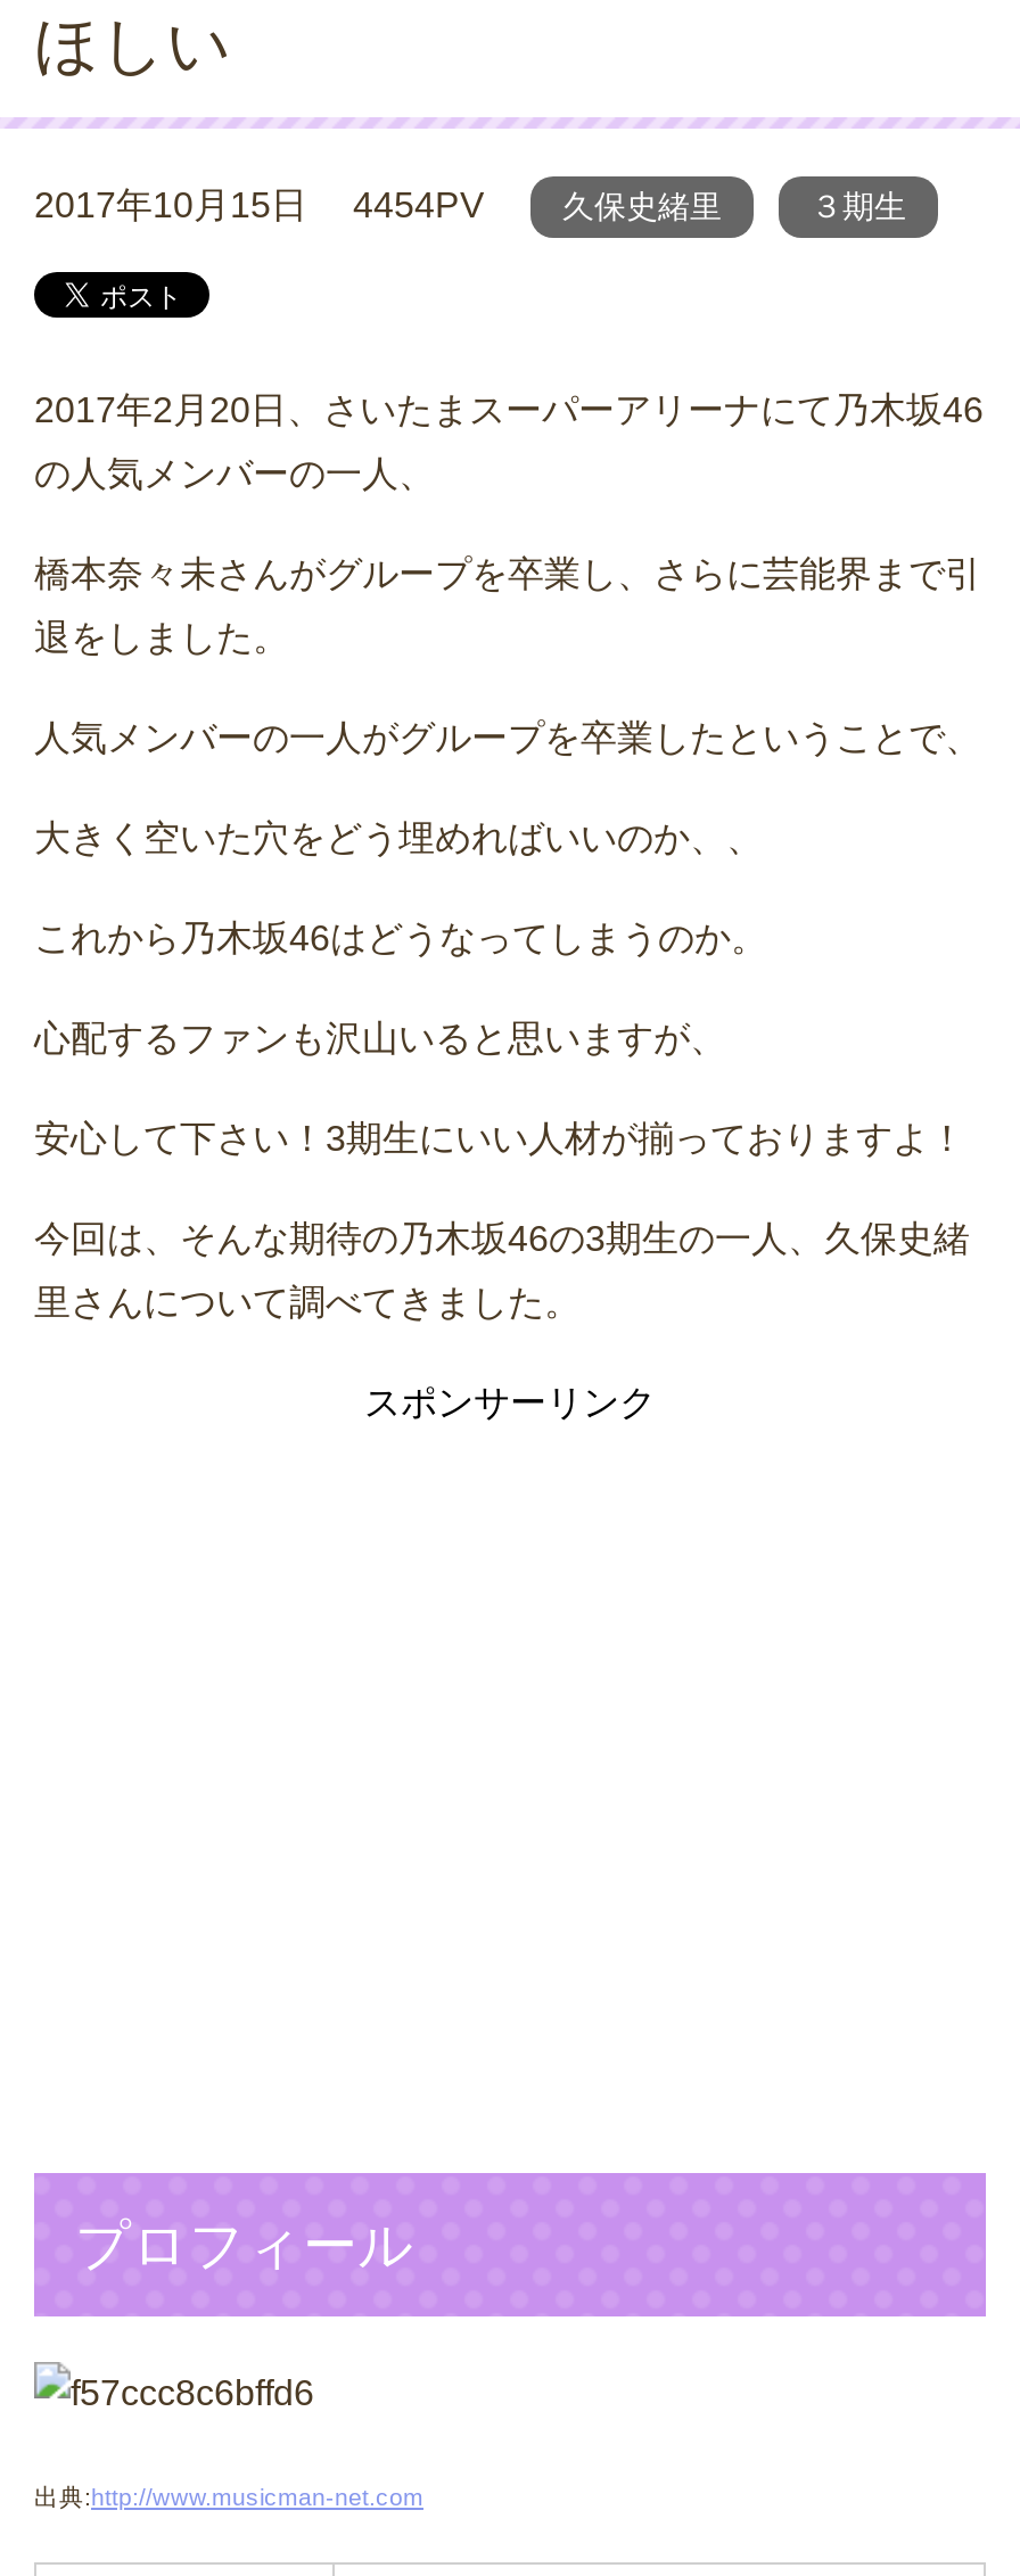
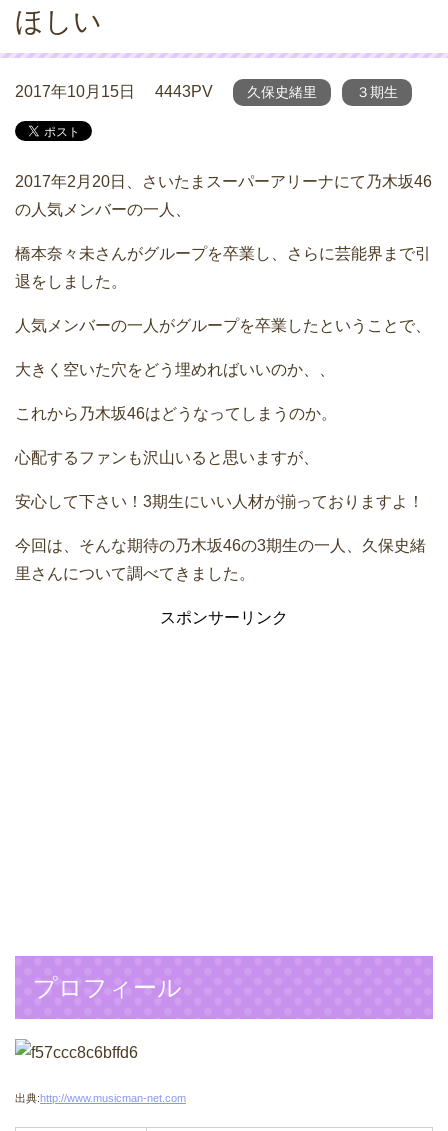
[34,186,485,224] 2017年10月15日 4454PV -> [15,83,213,100] 2017年10月15日 4443PV

